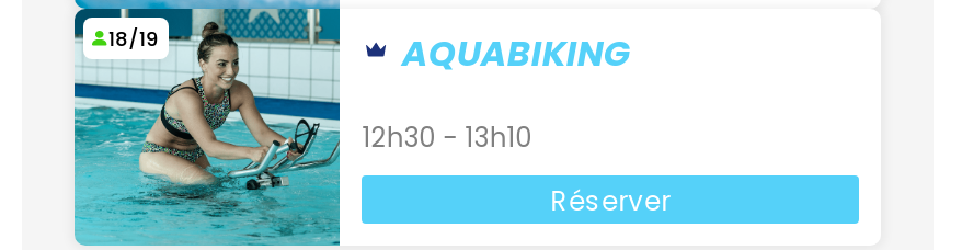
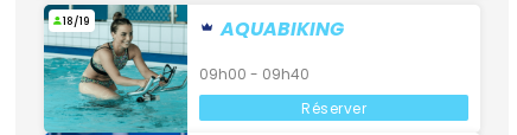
[362,118,533,156] 12h30 - 13h10 -> [200,64,310,84] 09h00 - 09h40

